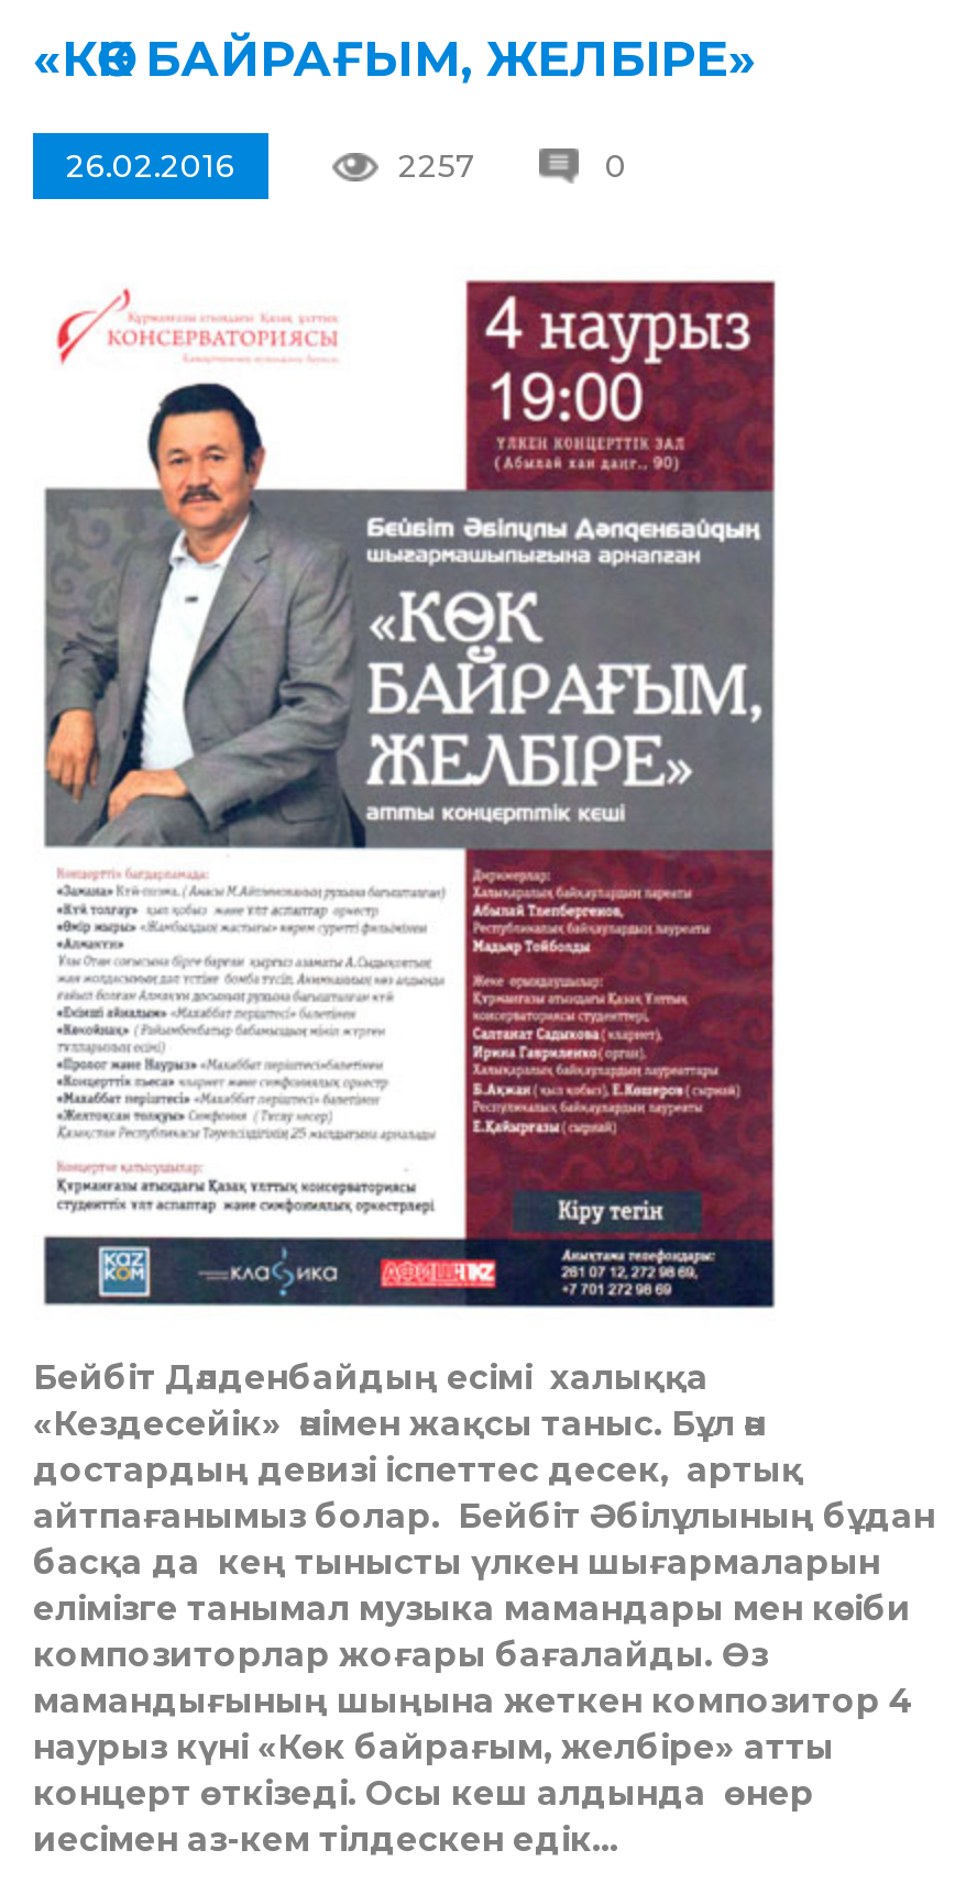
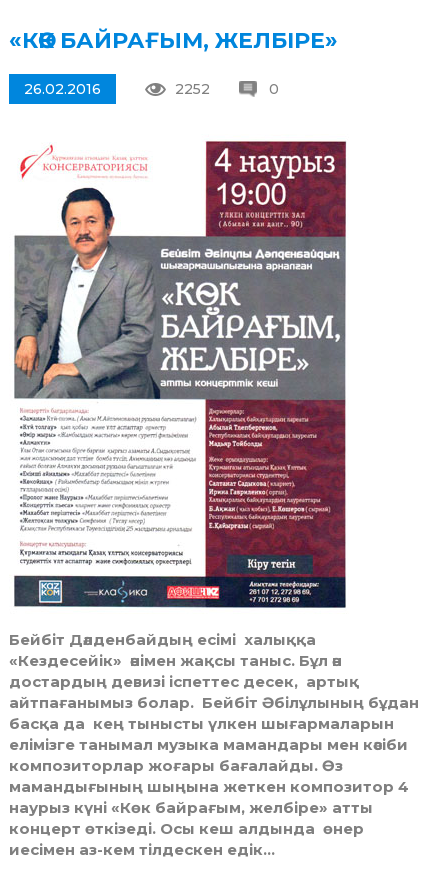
[398,147,475,187] 2257 -> [175,80,210,98] 2252

